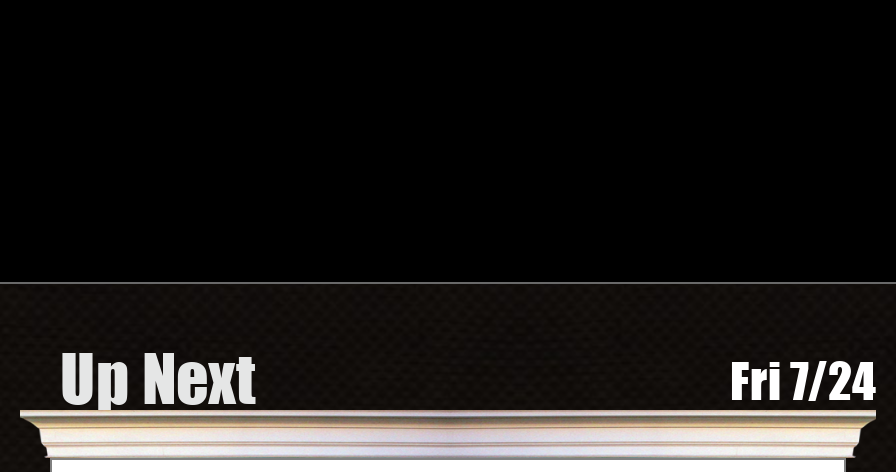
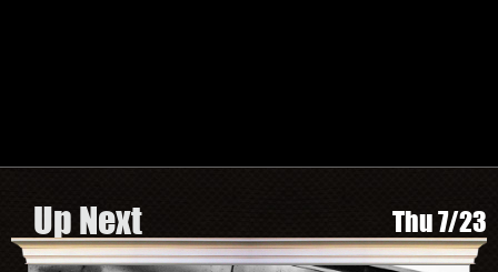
[730,352,876,410] Fri 7/24 -> [392,205,487,238] Thu 7/23

